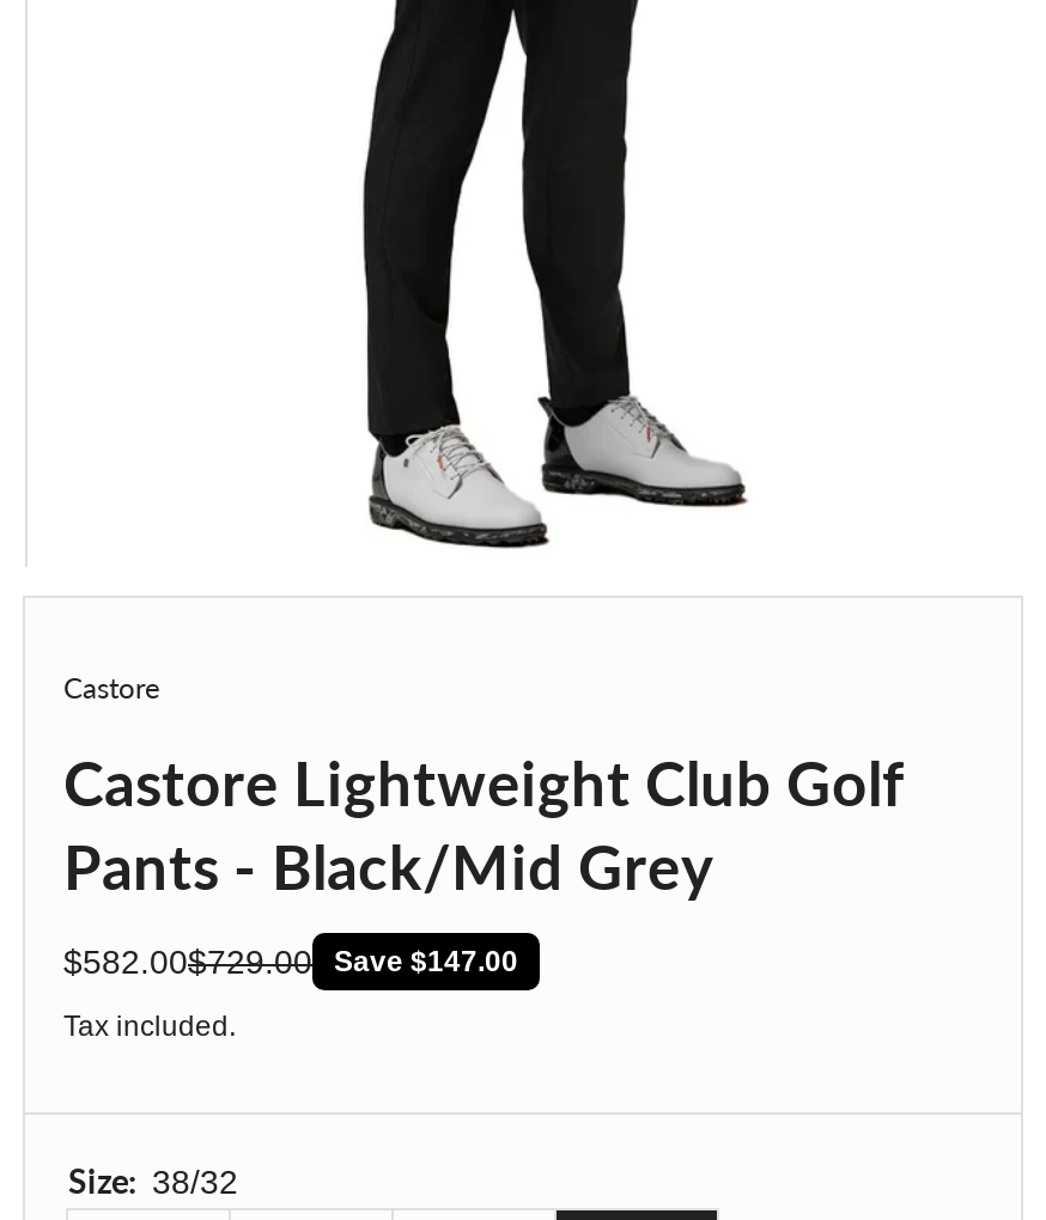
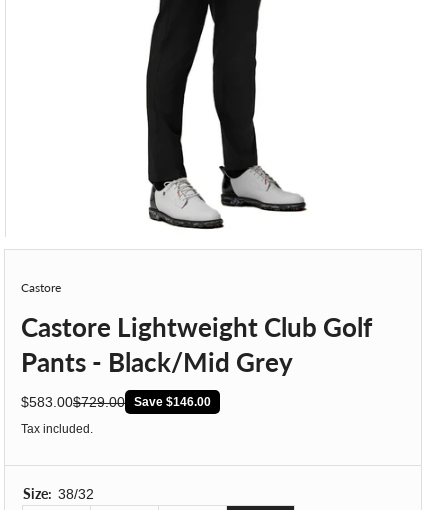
[63,942,188,980] $582.00 -> [21,394,73,410] $583.00
[334,945,518,979] Save $147.00 -> [134,395,211,409] Save $146.00

